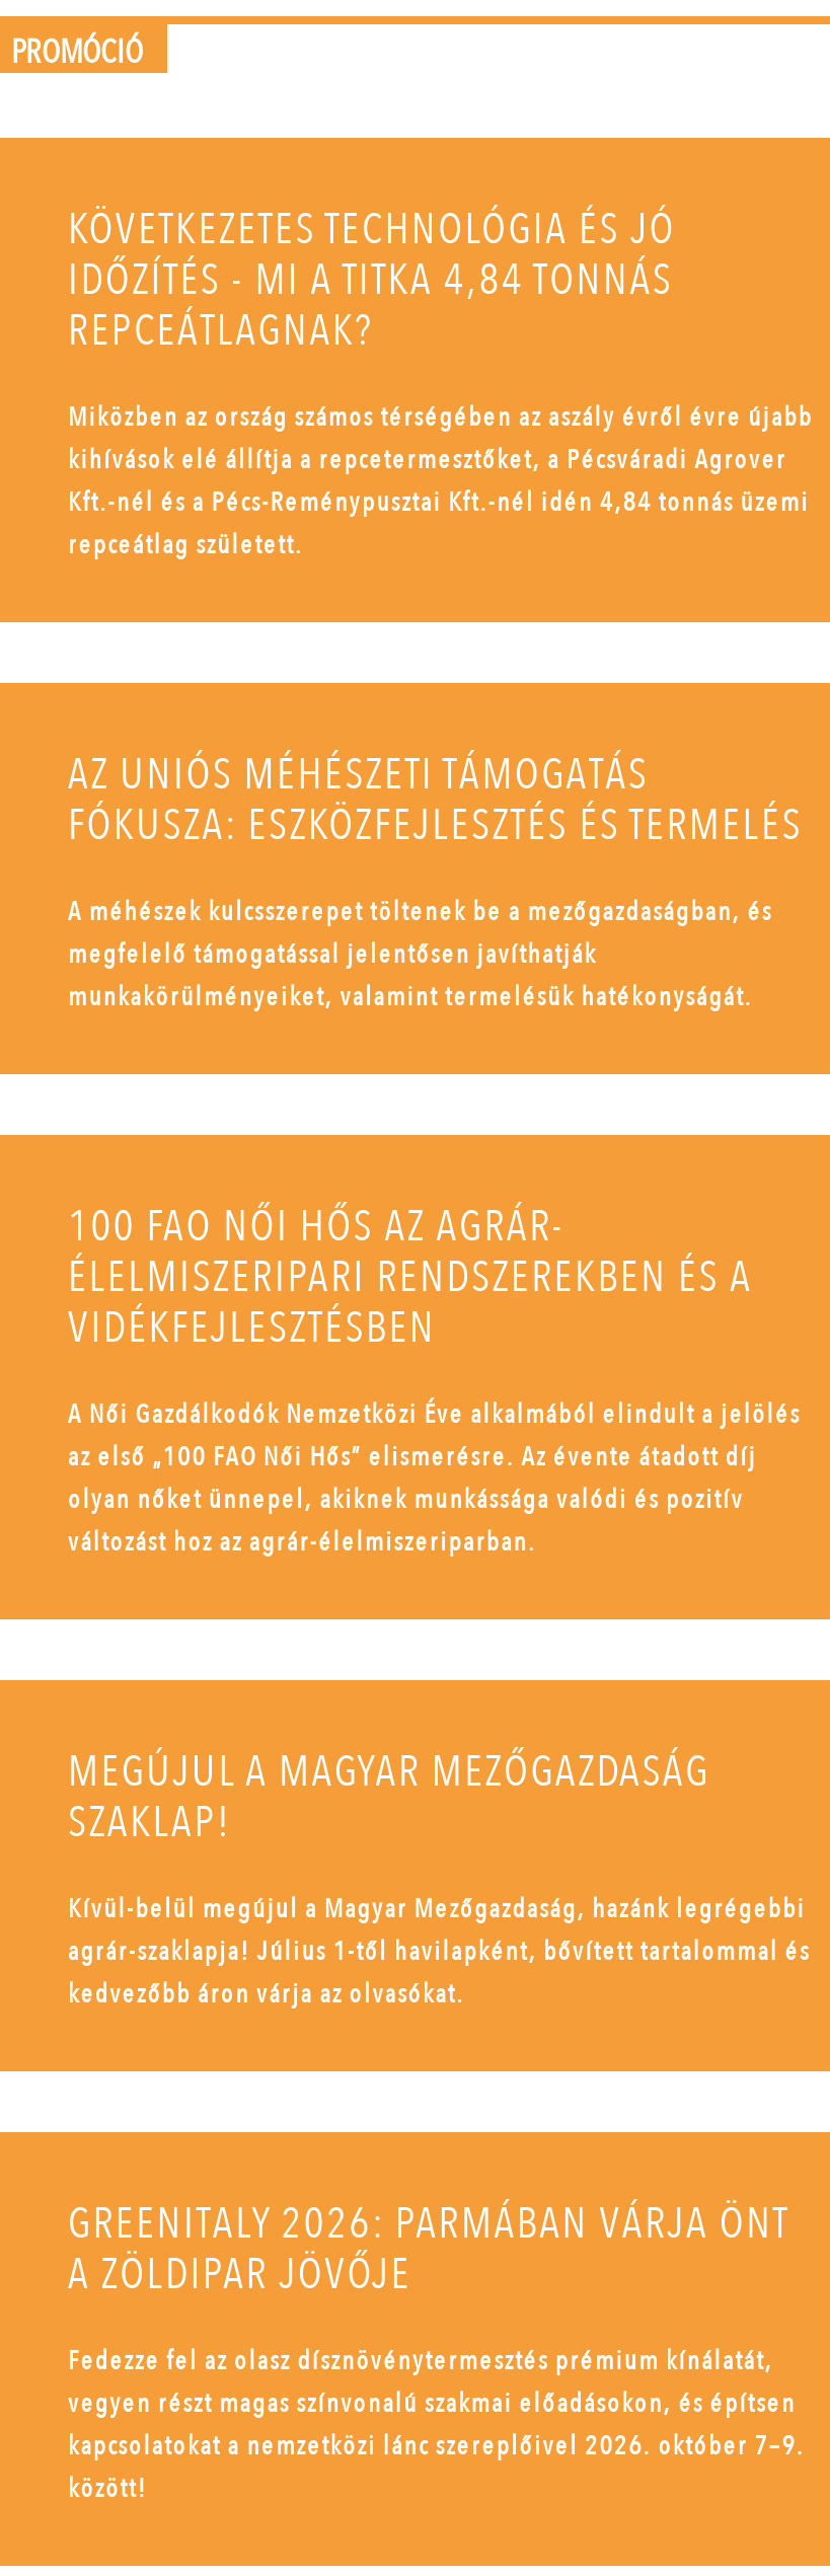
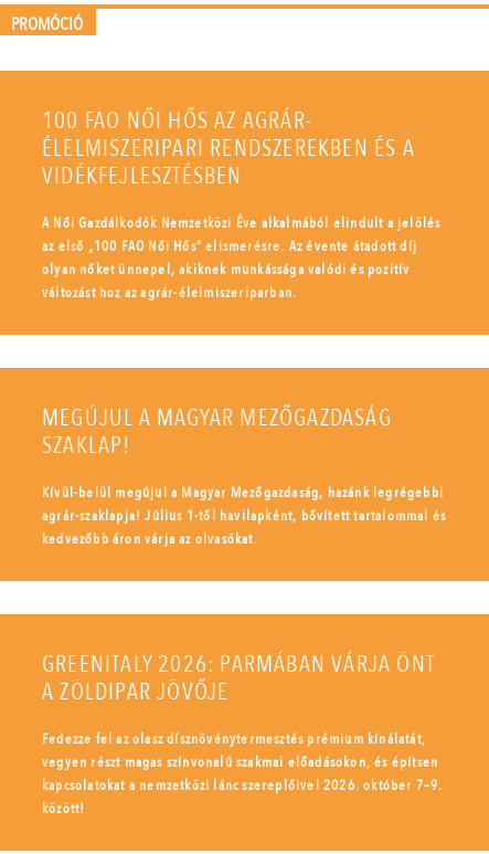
[68,201,813,564] KÖVETKEZETES TECHNOLÓGIA ÉS JÓ | IDŐZÍTÉS - MI A TITKA 4,84 TONNÁS | REPCEÁTLAGNAK? | Miközben az ország számos térségében az aszály évről évre újabb | kihívások elé állítja a repcetermesztőket, a Pécsváradi Agrover | Kft.-nél és a Pécs-Reménypusztai Kft.-nél idén 4,84 tonnás üzemi | repceátlag született. -> none
[68,747,802,1016] AZ UNIÓS MÉHÉSZETI TÁMOGATÁS | FÓKUSZA: ESZKÖZFEJLESZTÉS ÉS TERMELÉS | A méhészek kulcsszerepet töltenek be a mezőgazdaságban, és | megfelelő támogatással jelentősen javíthatják | munkakörülményeiket, valamint termelésük hatékonyságát. -> none

